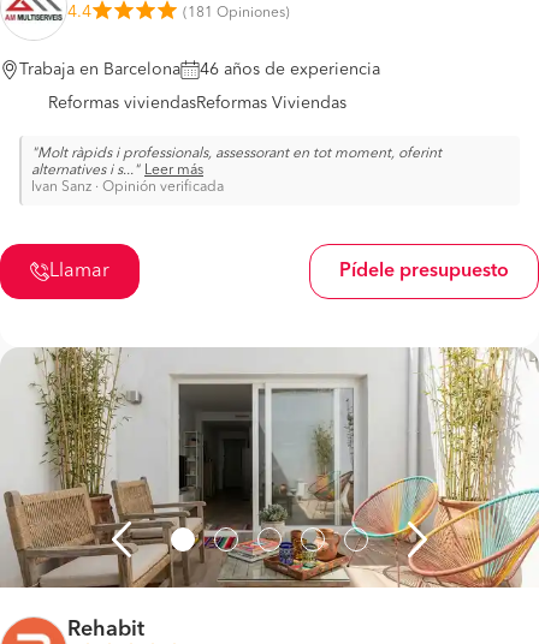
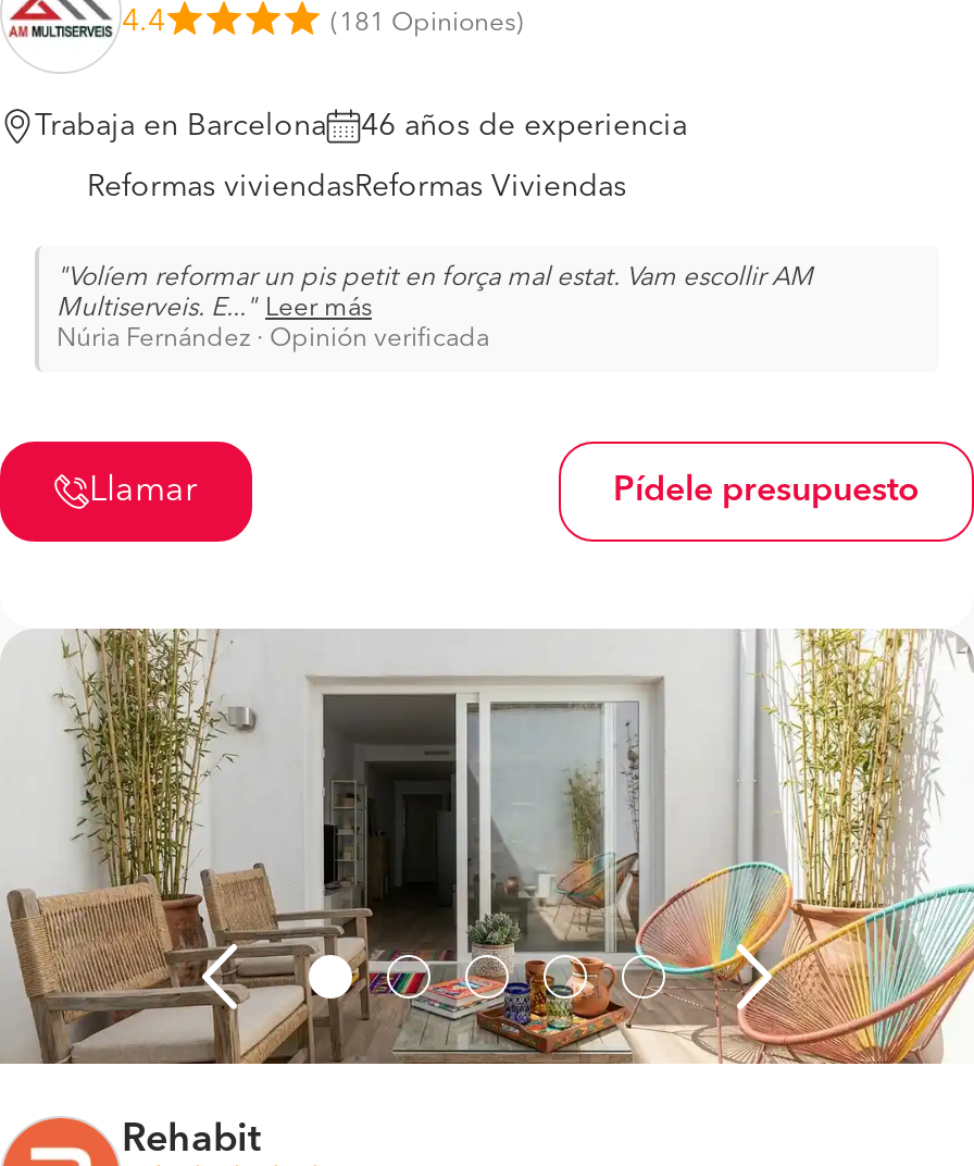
[31,146,442,177] Molt ràpids i professionals, assessorant en tot moment, oferint | alternatives i s... -> [57,264,813,321] Volíem reformar un pis petit en força mal estat. Vam escollir AM | Multiserveis. E...
[31,180,224,194] Ivan Sanz · Opinión verificada -> [57,325,489,351] Núria Fernández · Opinión verificada

